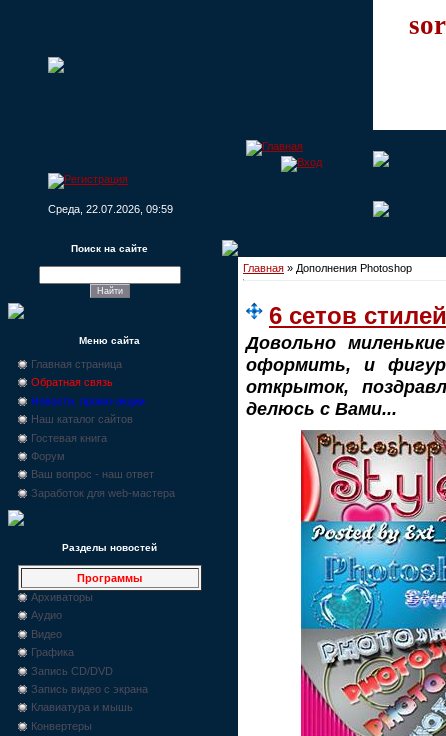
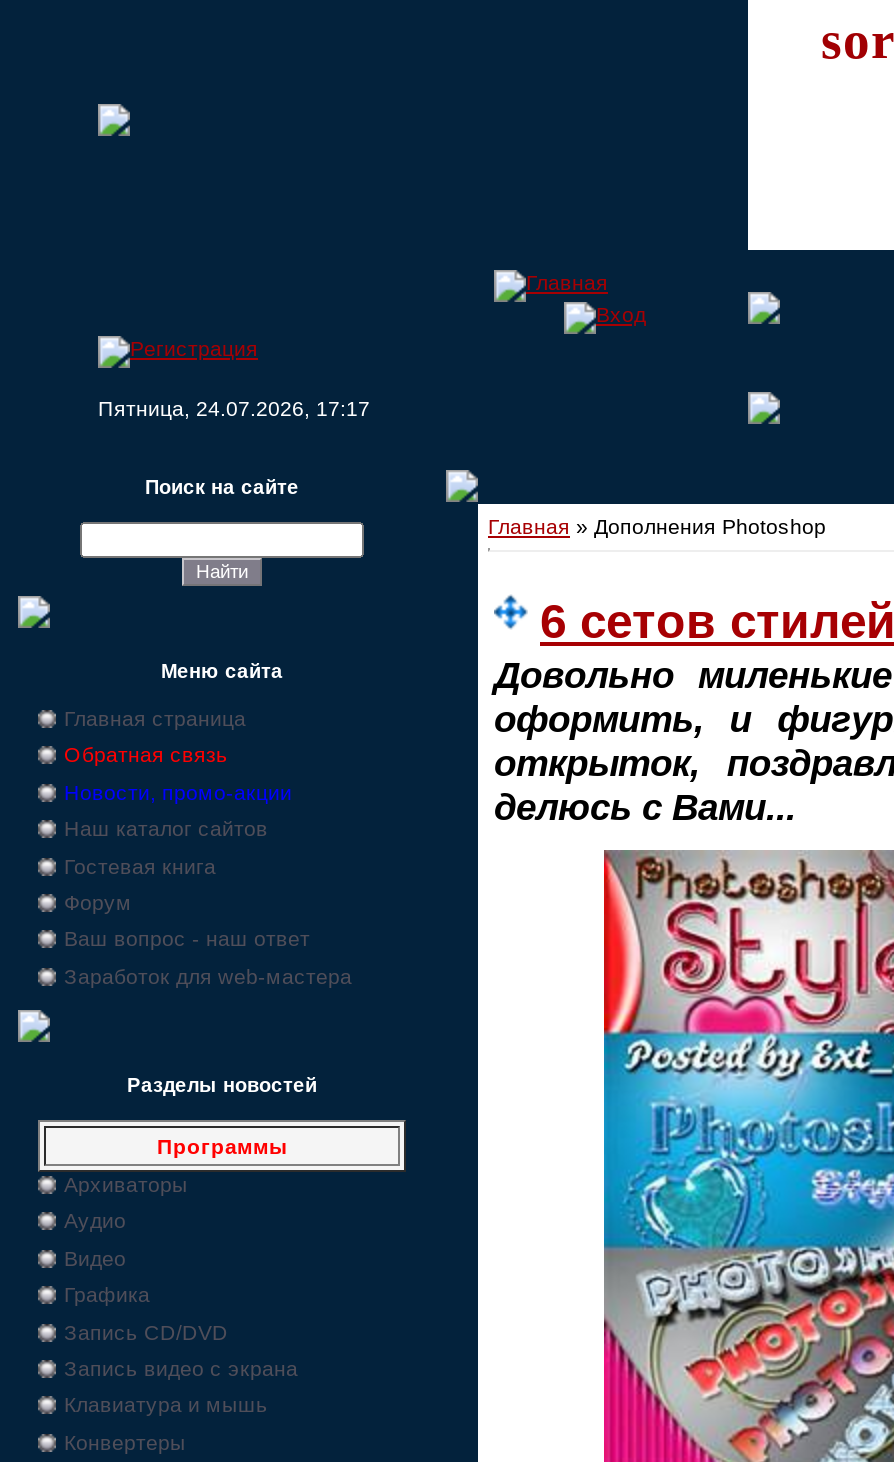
[48,203,173,215] Среда, 22.07.2026, 09:59 -> [98,396,370,420] Пятница, 24.07.2026, 17:17

